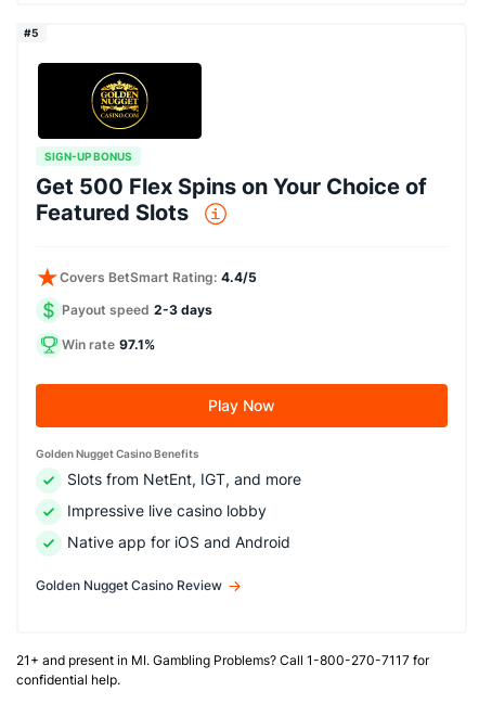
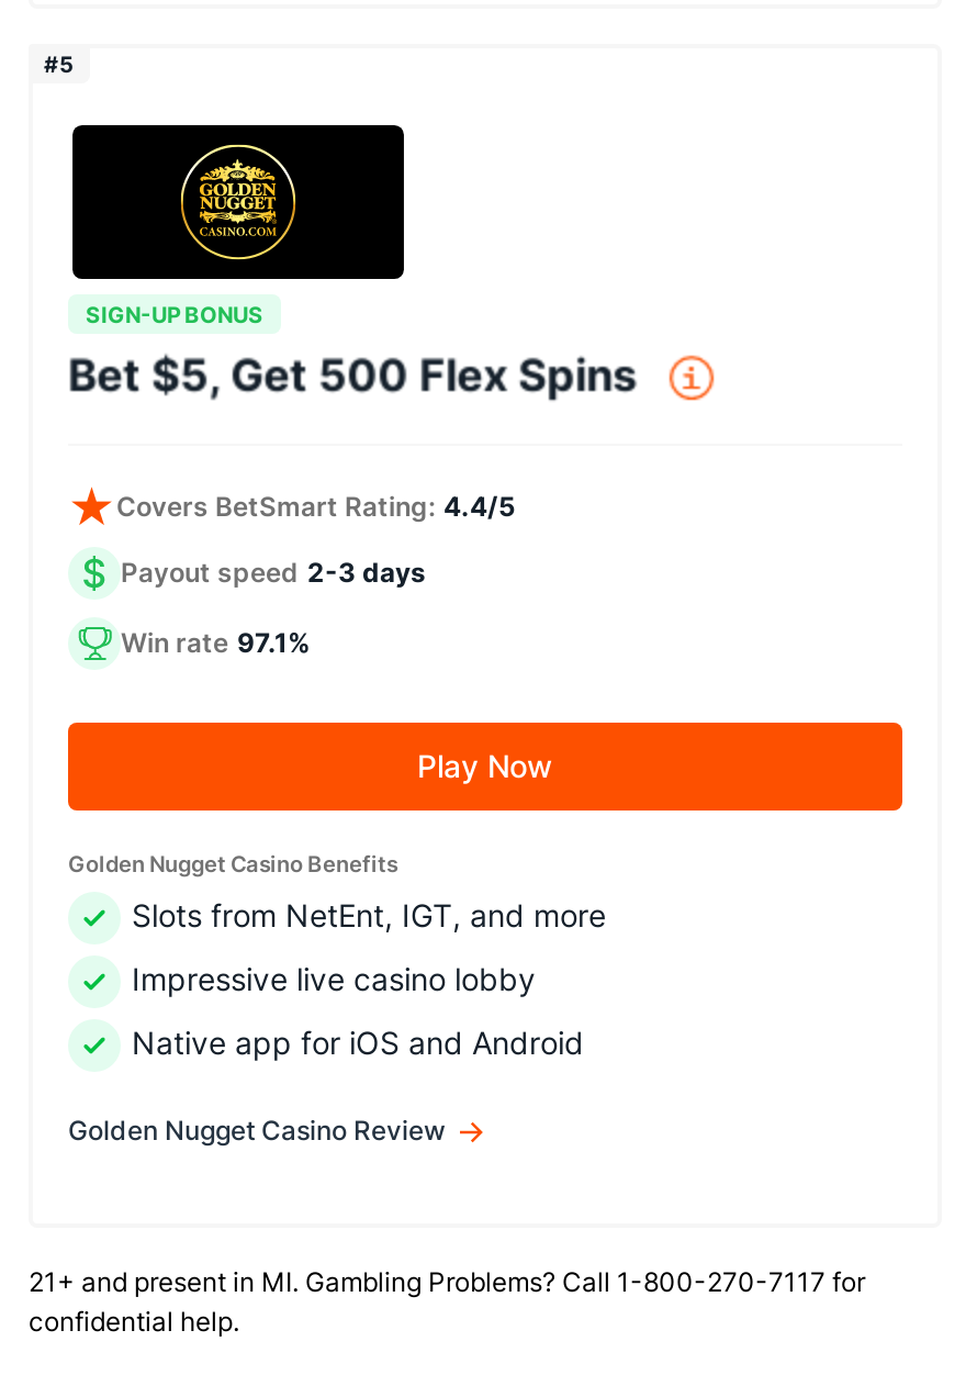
[36,173,427,226] Get 500 Flex Spins on Your Choice of | Featured Slots -> [68,349,648,402] Bet $5, Get 500 Flex Spins

